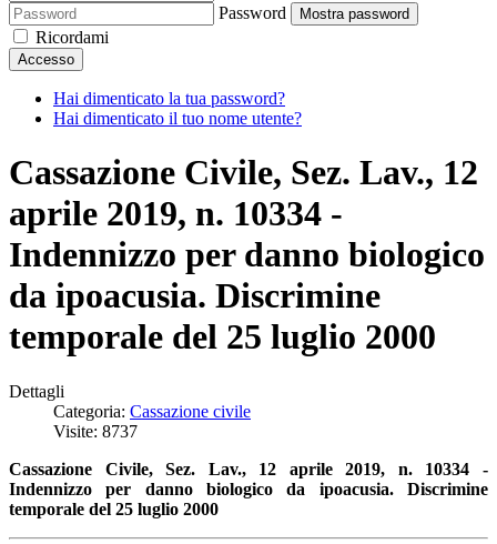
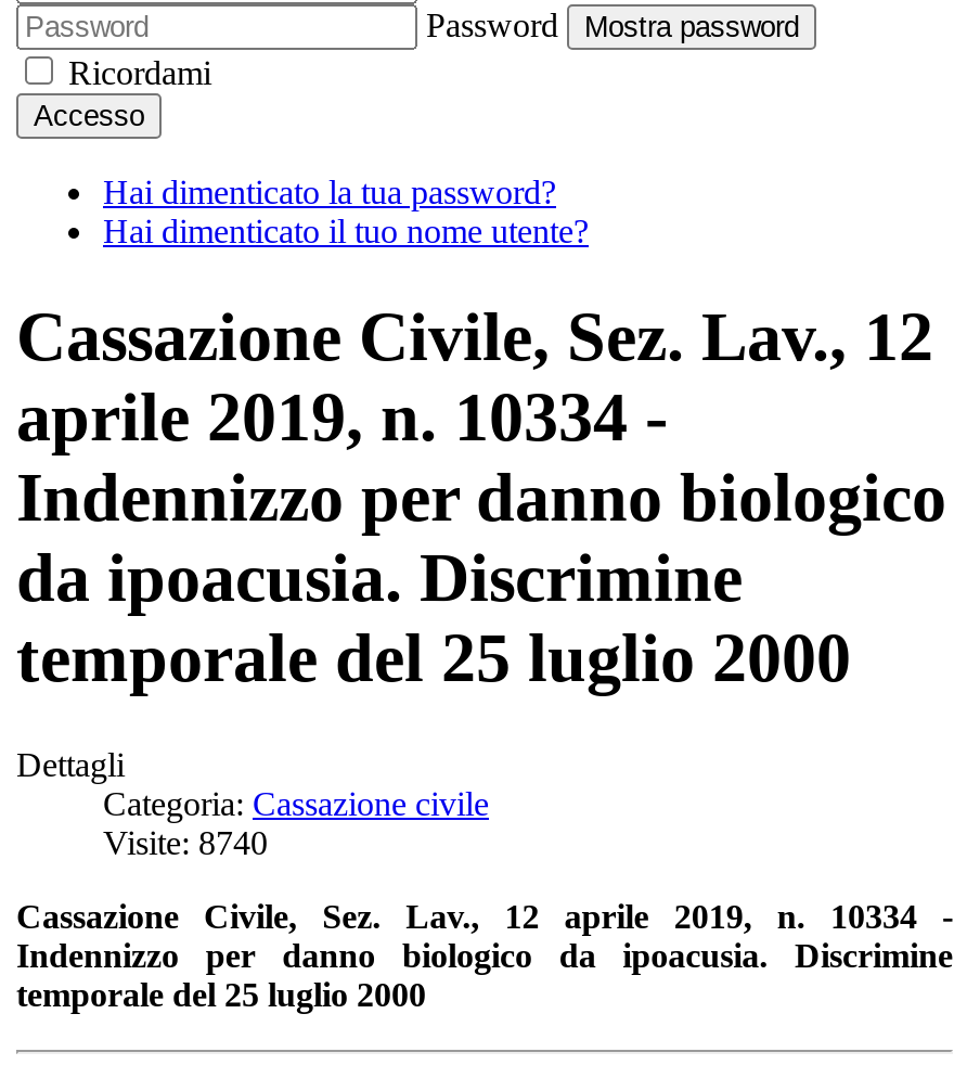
[53,421,138,440] Visite: 8737 -> [103,823,268,860] Visite: 8740

